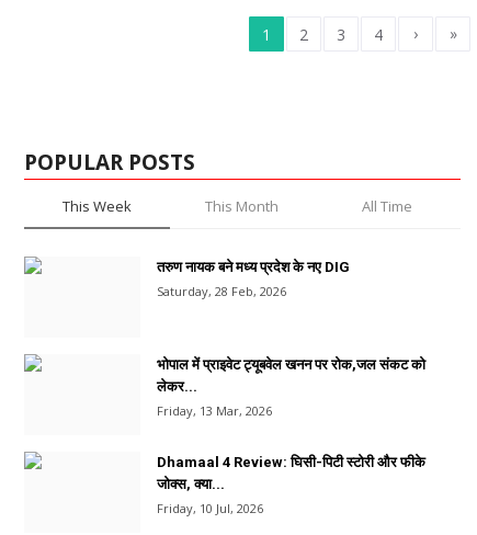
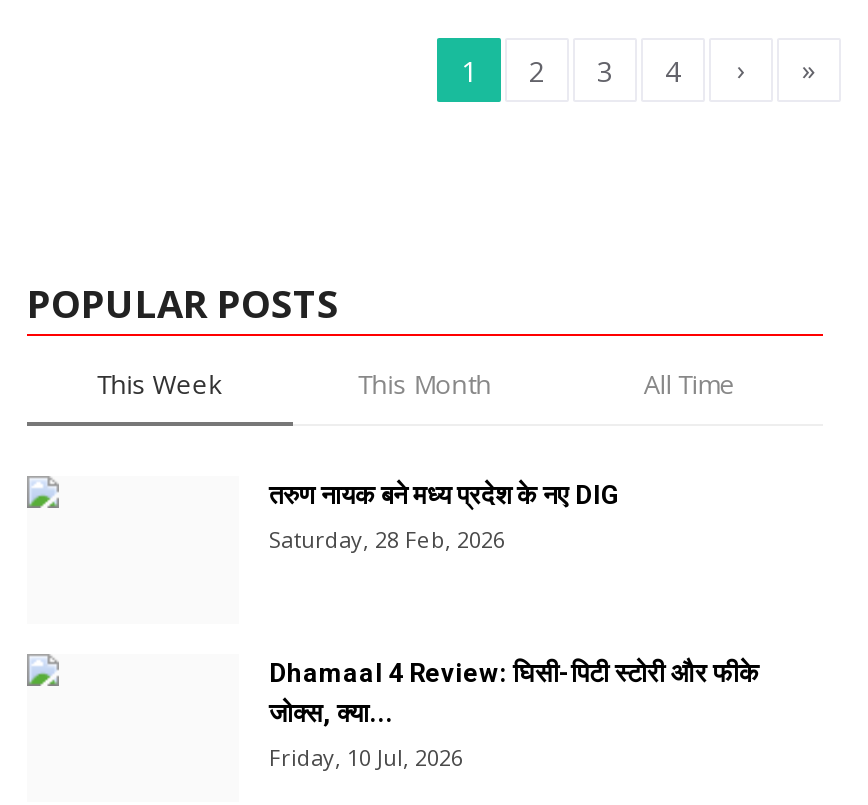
[157,357,425,419] भोपाल में प्राइवेट ट्यूबवेल खनन पर रोक,जल संकट को | लेकर... | Friday, 13 Mar, 2026 -> none

